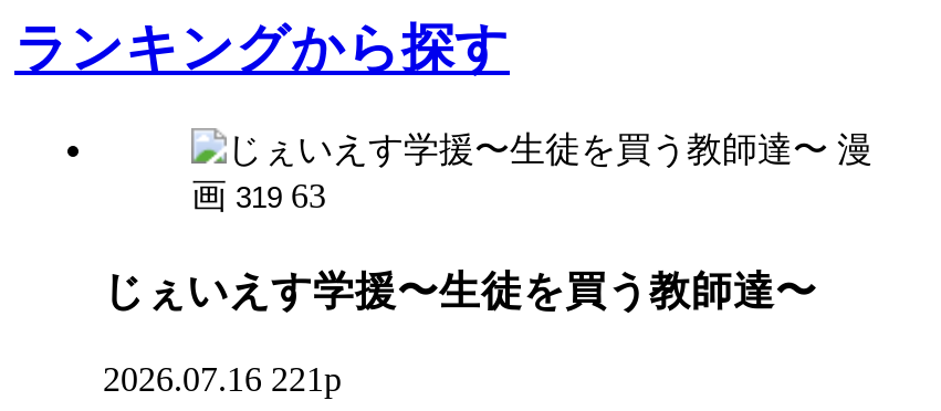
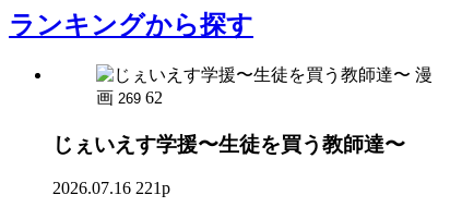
[191,177,326,214] 画 319 63 -> [96,88,163,107] 画 269 62

